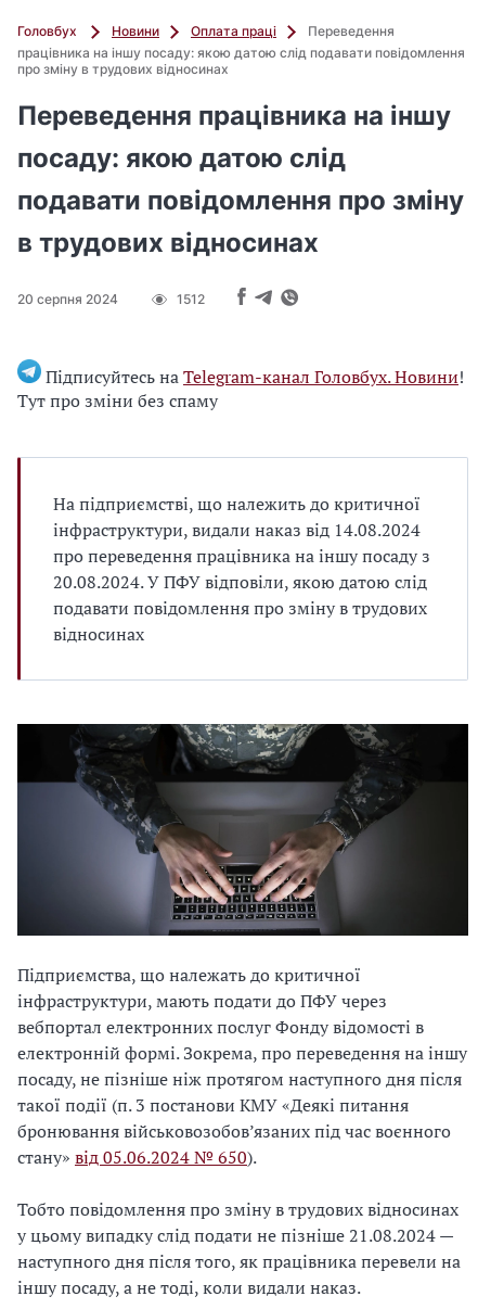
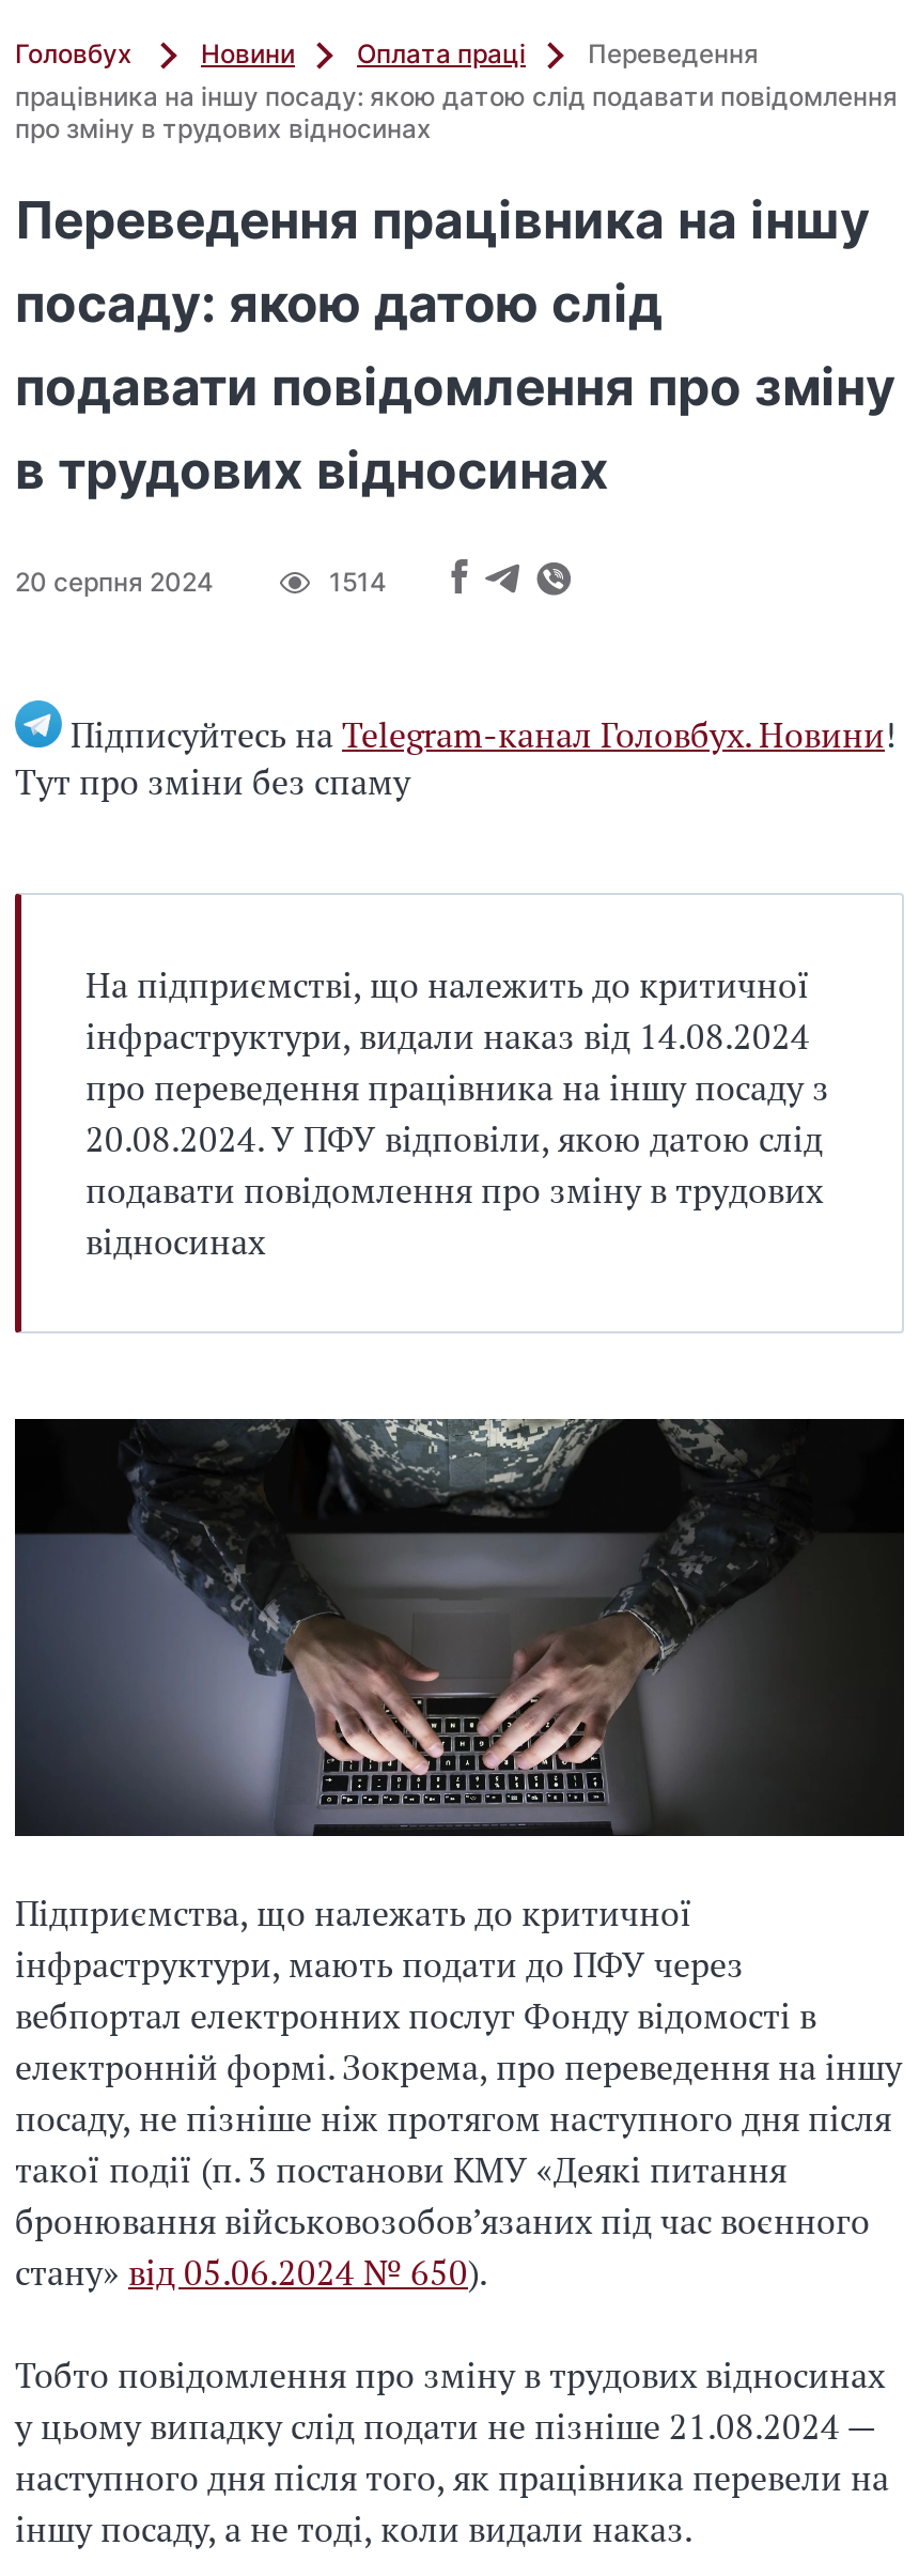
[177,291,205,307] 1512 -> [329,566,387,598] 1514

